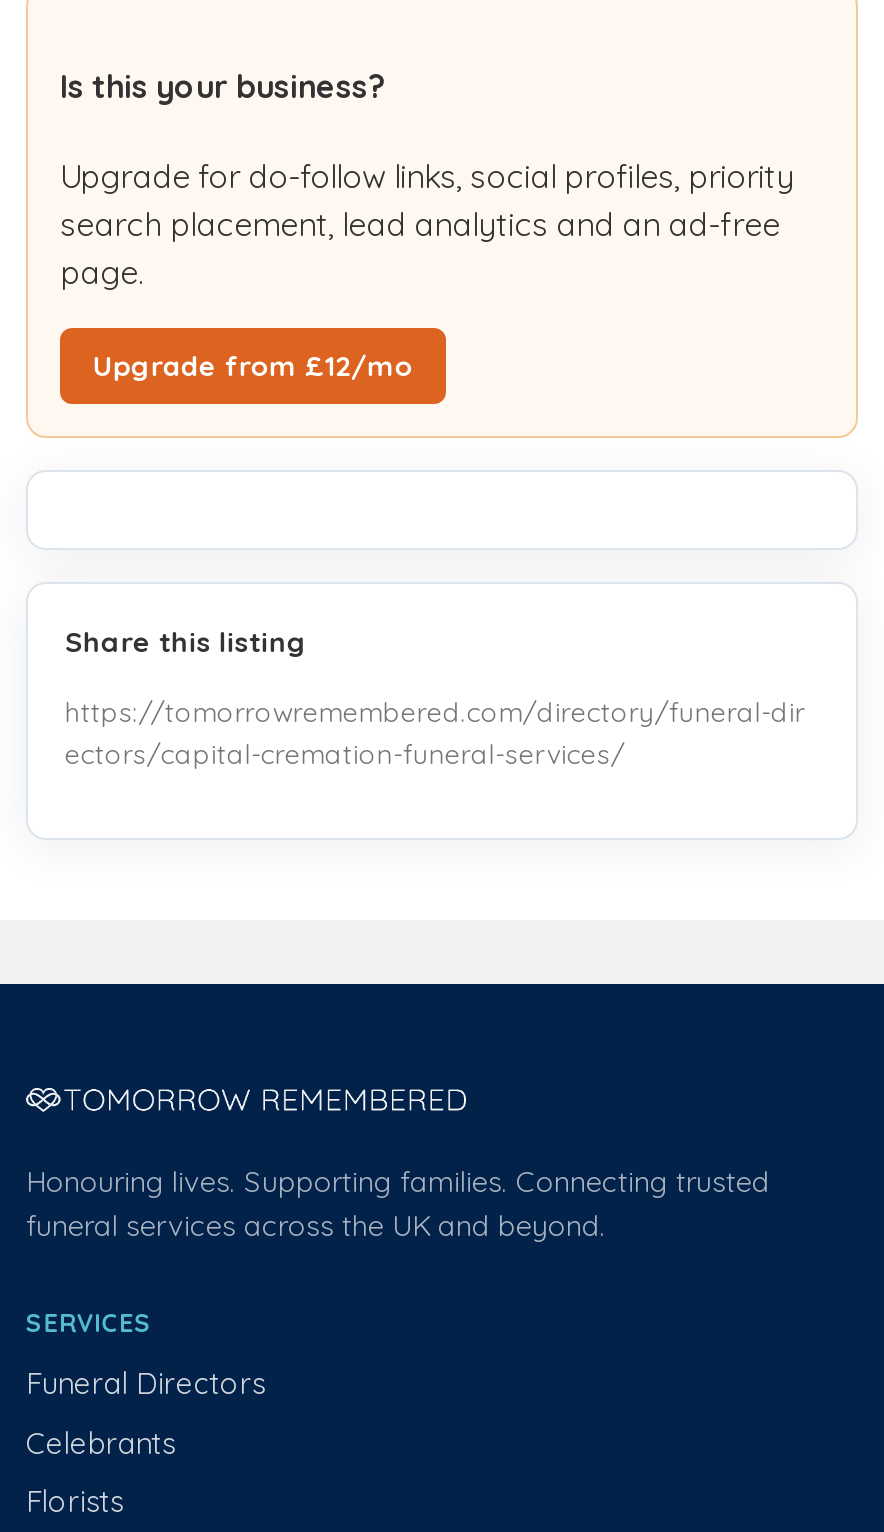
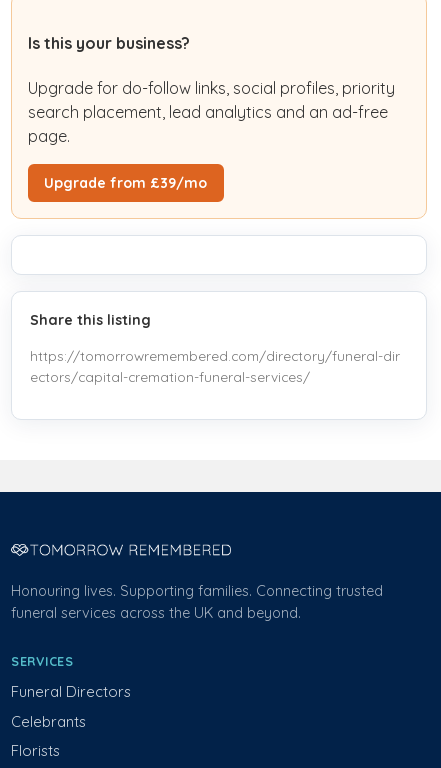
[93,348,413,384] Upgrade from £12/mo -> [44,174,207,192] Upgrade from £39/mo

